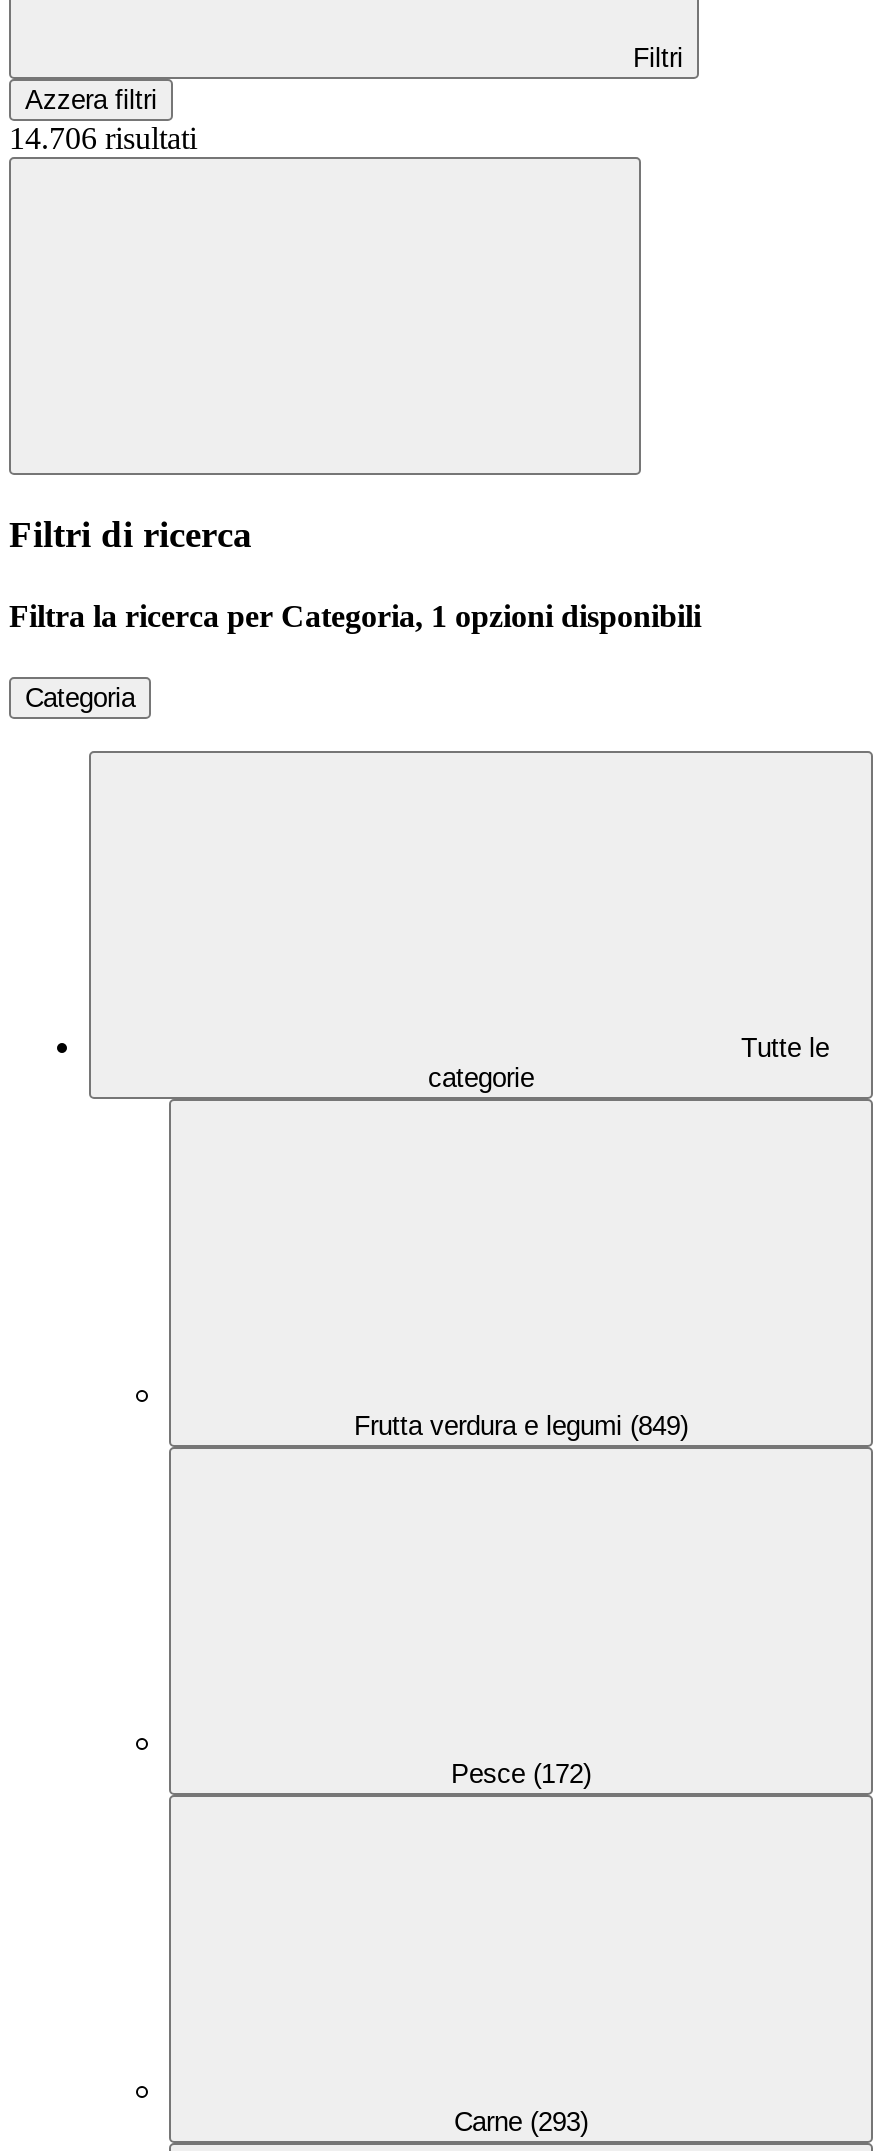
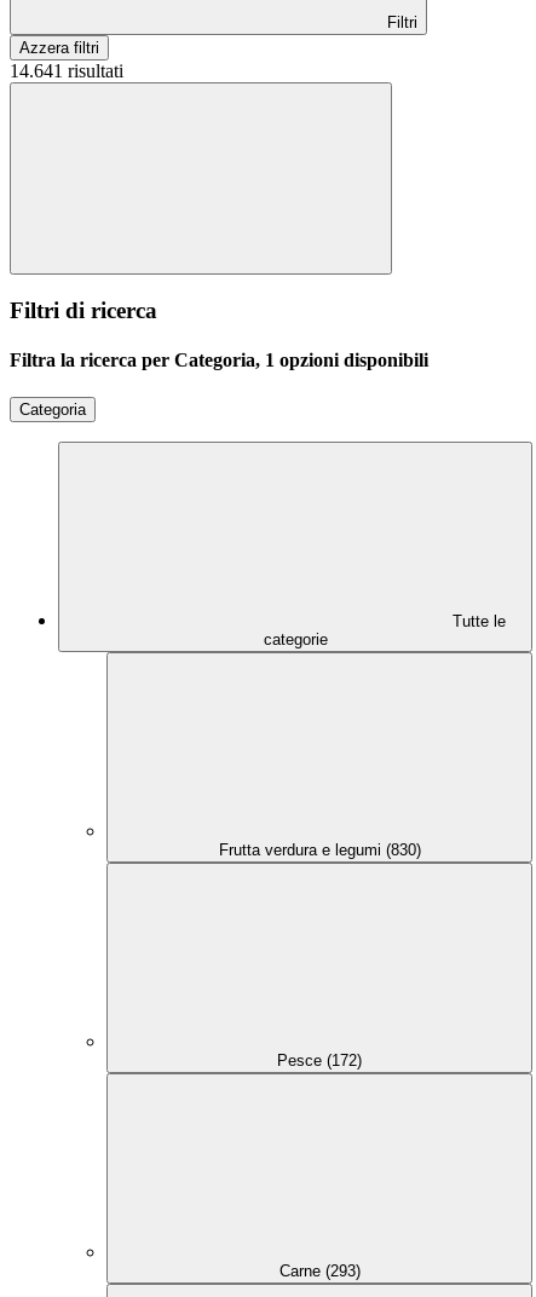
[9,121,197,155] 14.706 risultati -> [10,60,123,81] 14.641 risultati
[354,1411,688,1441] Frutta verdura e legumi (849) -> [218,841,420,859] Frutta verdura e legumi (830)

